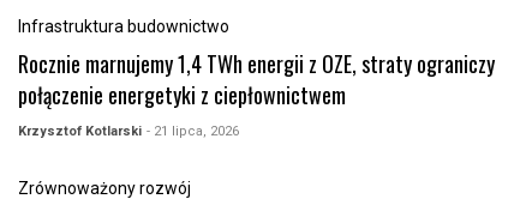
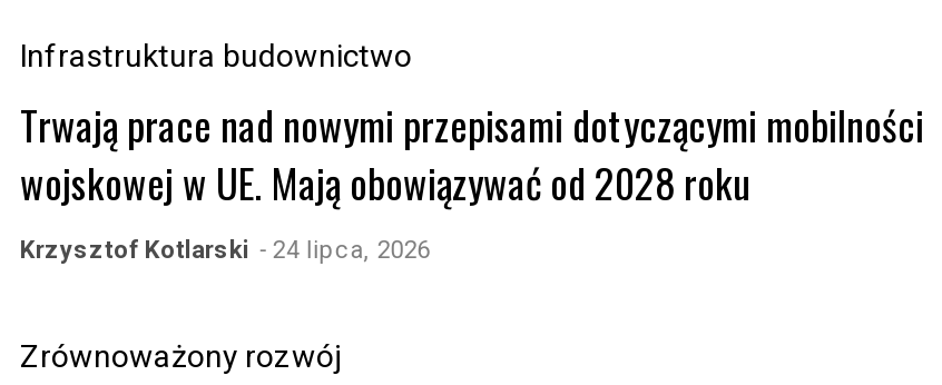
[18,48,495,140] Rocznie marnujemy 1,4 TWh energii z OZE, straty ograniczy | połączenie energetyki z ciepłownictwem | Krzysztof Kotlarski - 21 lipca, 2026 -> [20,95,924,265] Trwają prace nad nowymi przepisami dotyczącymi mobilności | wojskowej w UE. Mają obowiązywać od 2028 roku | Krzysztof Kotlarski - 24 lipca, 2026

